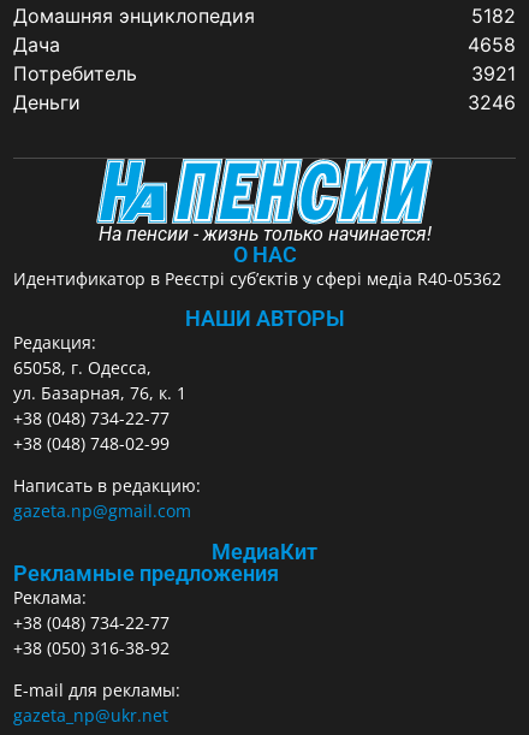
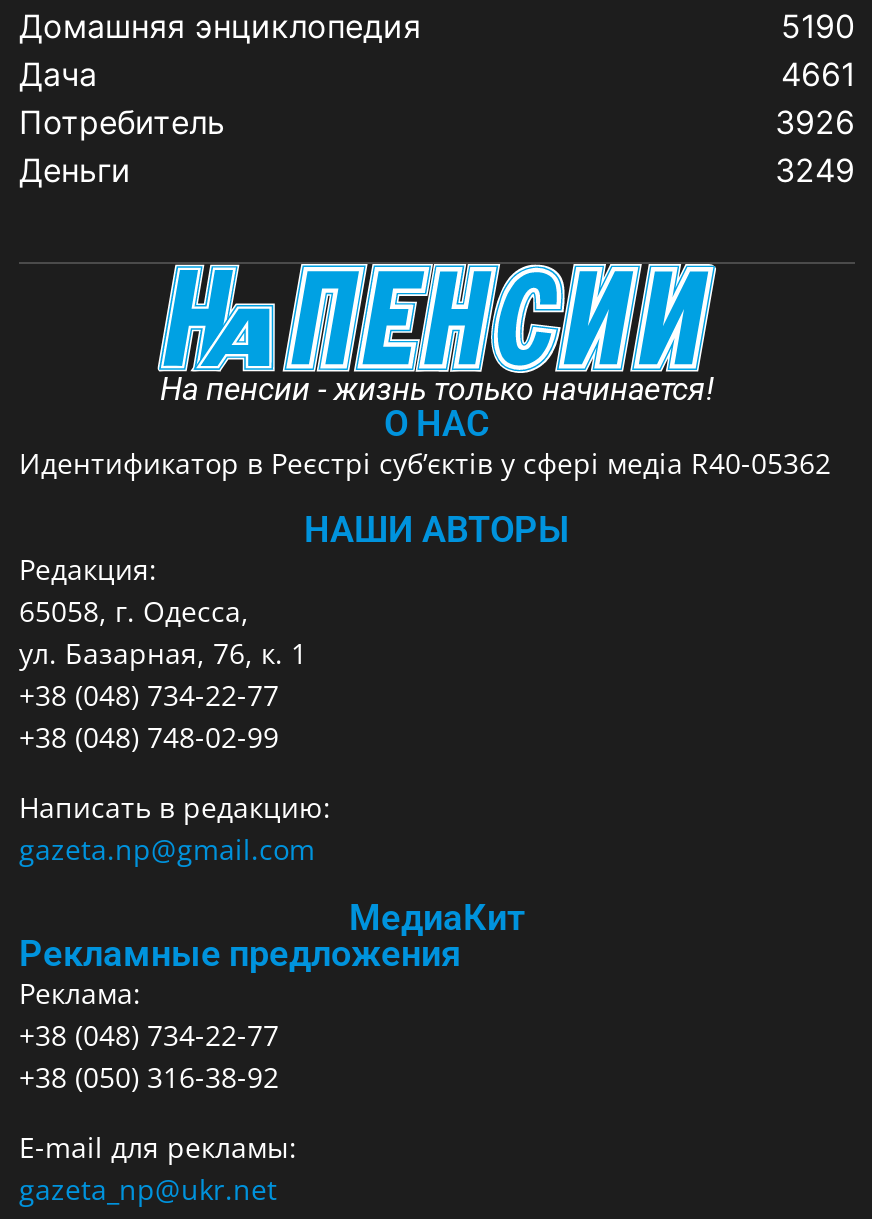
[471,4,516,28] 5182 -> [781,6,855,46] 5190
[468,33,516,57] 4658 -> [781,54,855,94] 4661
[471,61,516,86] 3921 -> [775,102,855,142] 3926
[468,90,516,114] 3246 -> [775,150,855,190] 3249

